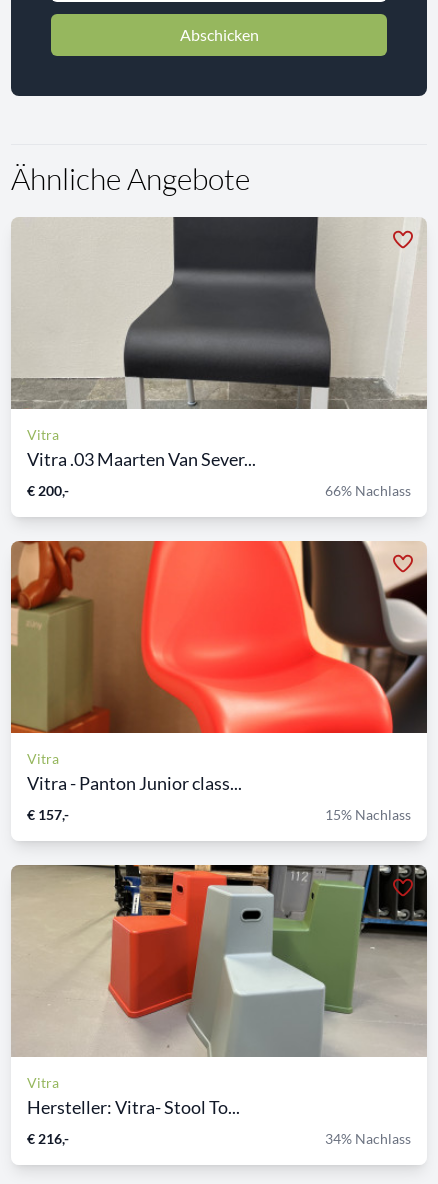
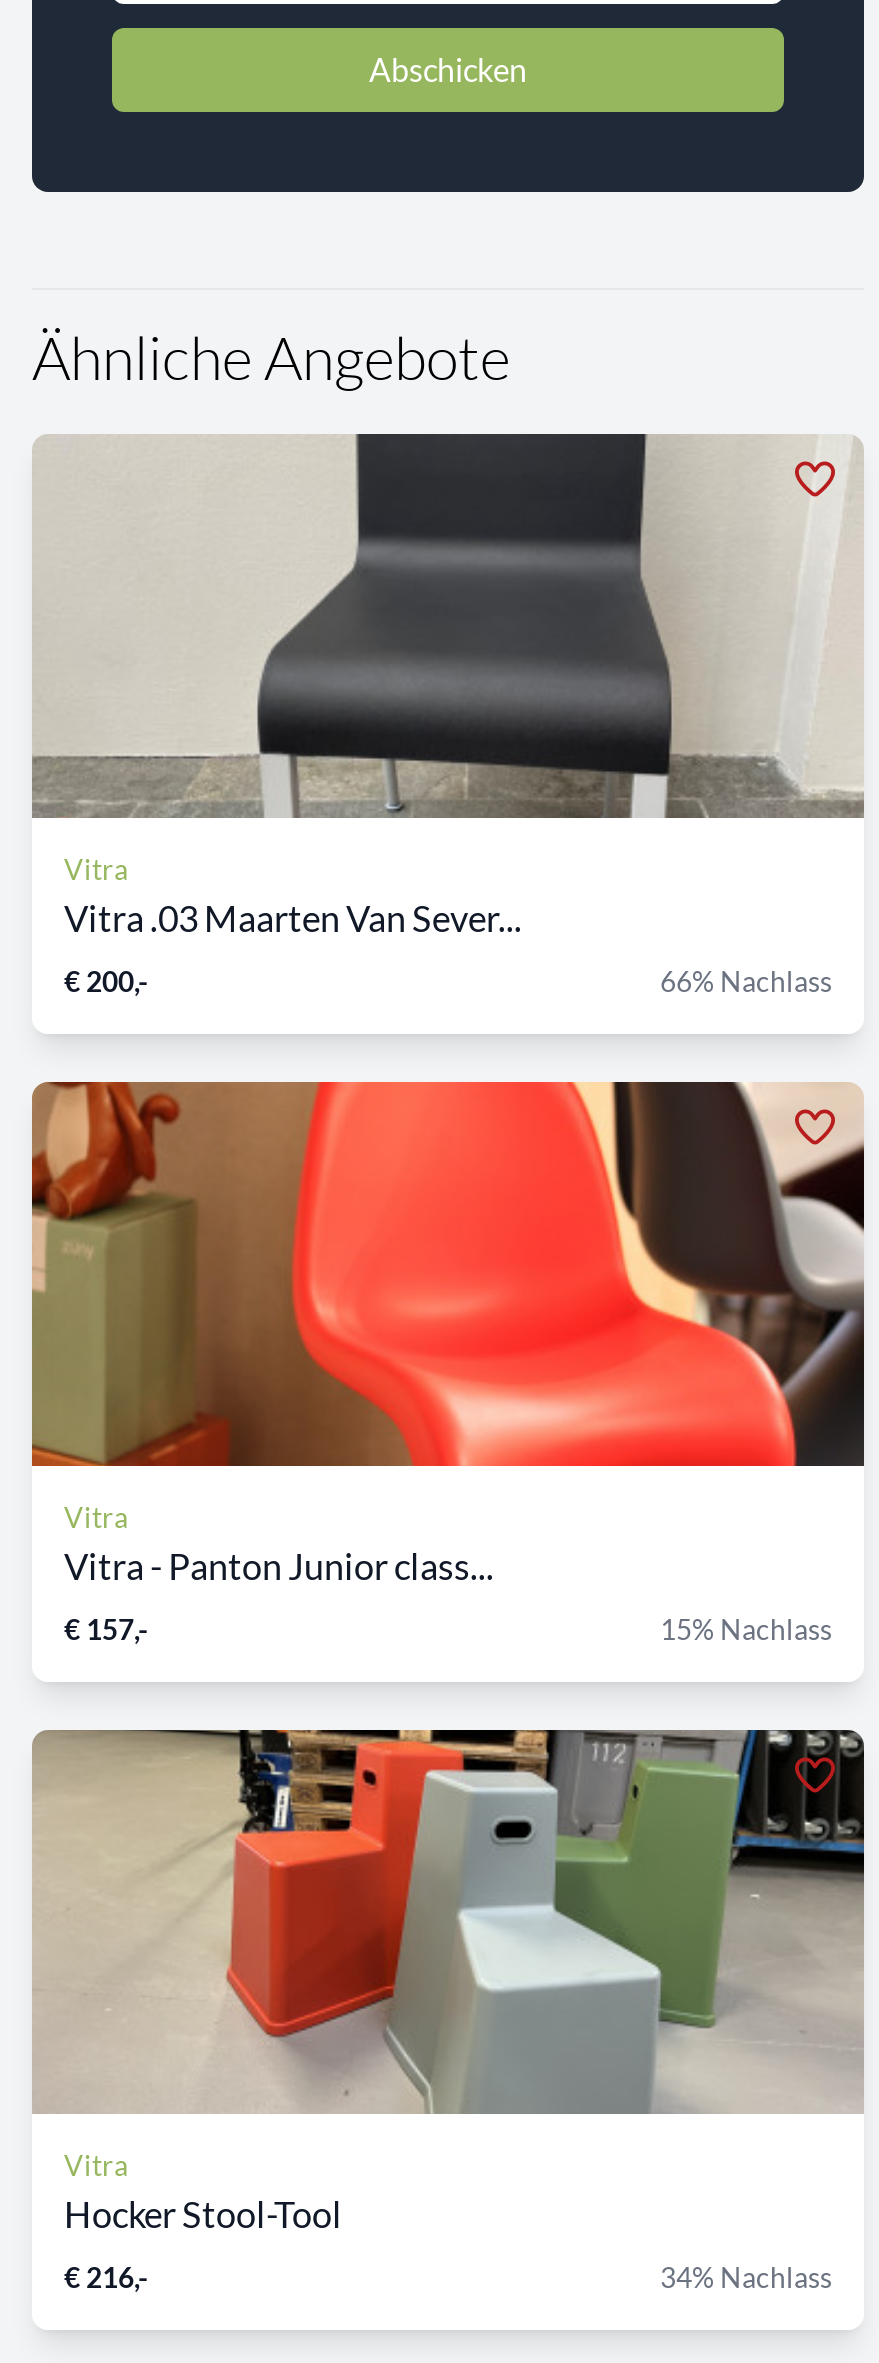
[27,1096,240,1118] Hersteller: Vitra- Stool To... -> [64,2193,342,2237] Hocker Stool-Tool

